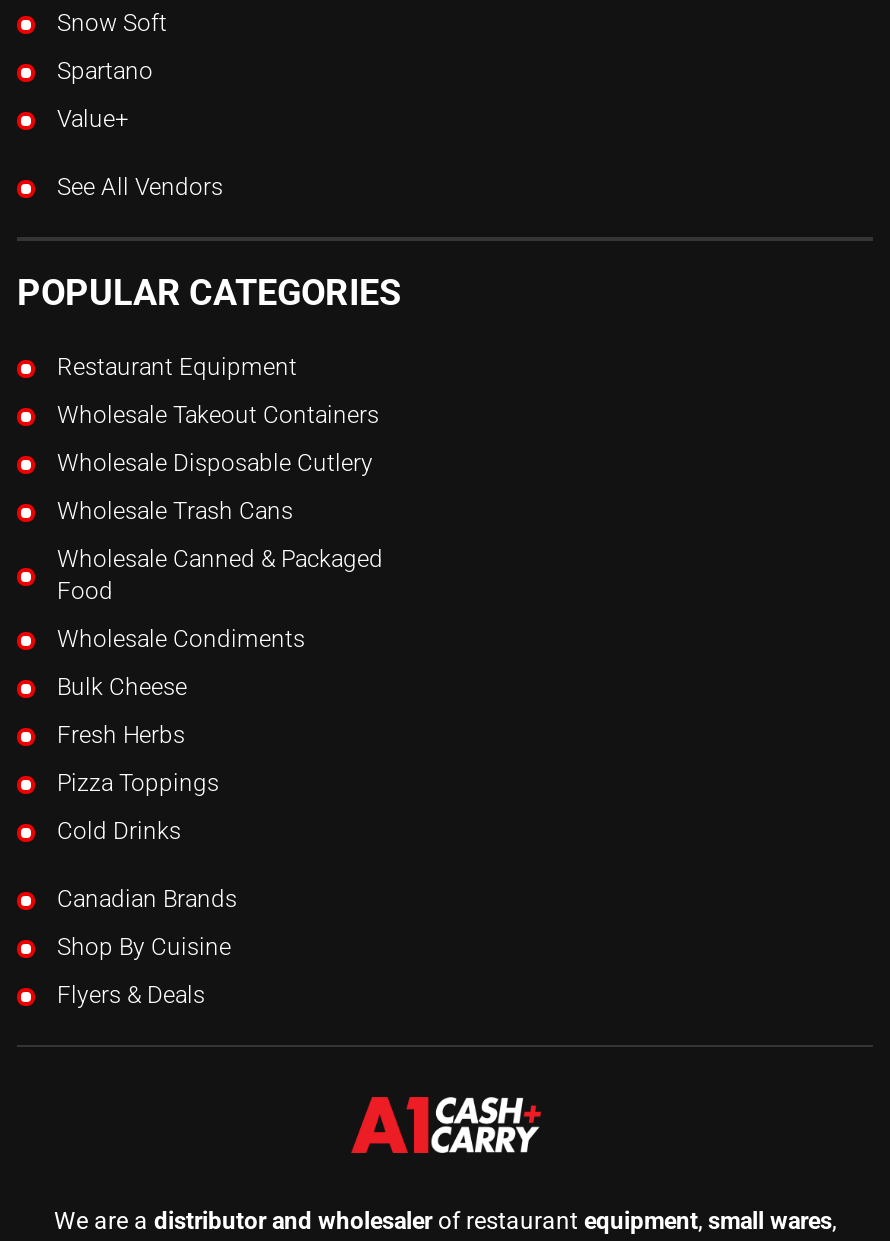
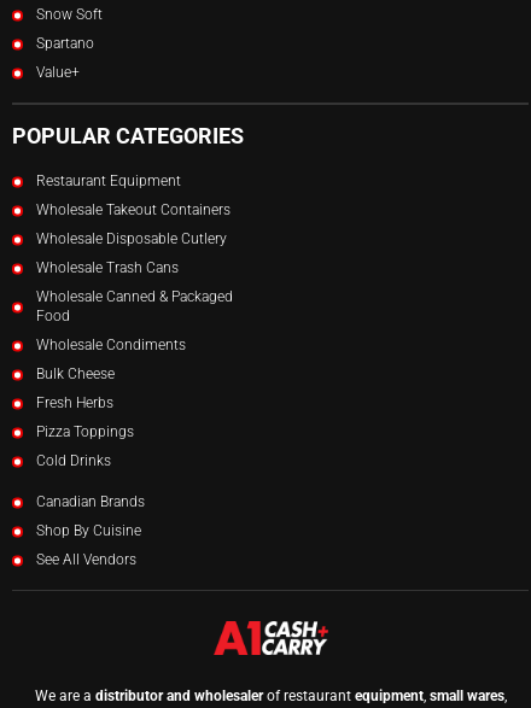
moved [57,174,223,202] -> [36,552,136,568]: See All Vendors
[57,982,205,1010] Flyers & Deals -> none

